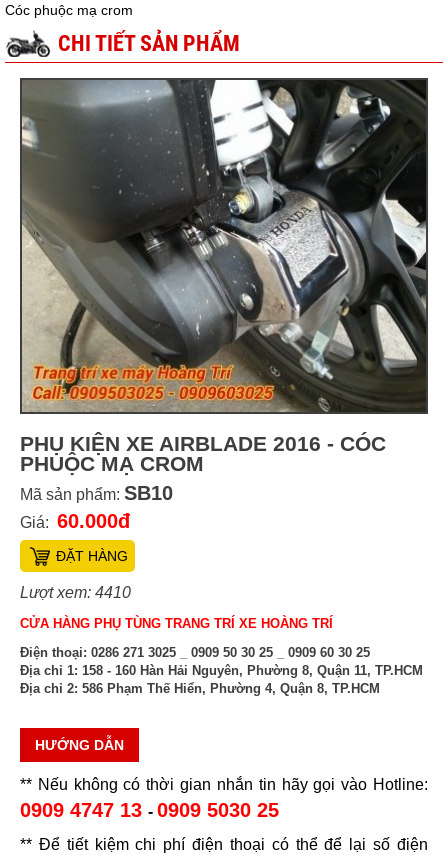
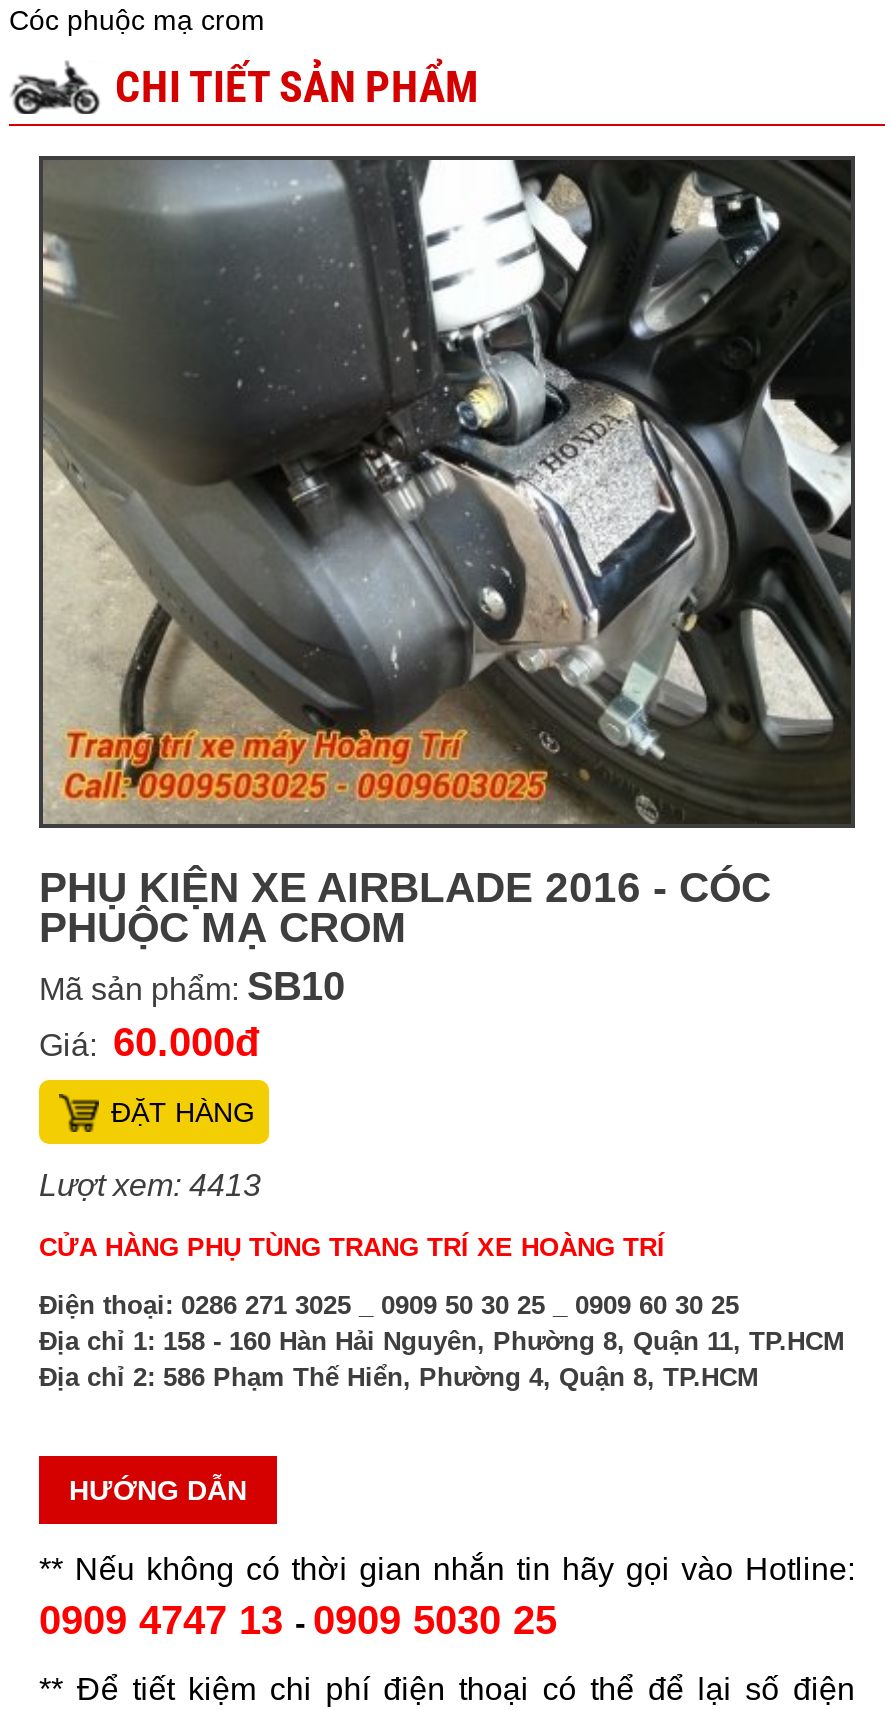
[20,584,131,601] Lượt xem: 4410 -> [39,1168,261,1202] Lượt xem: 4413

